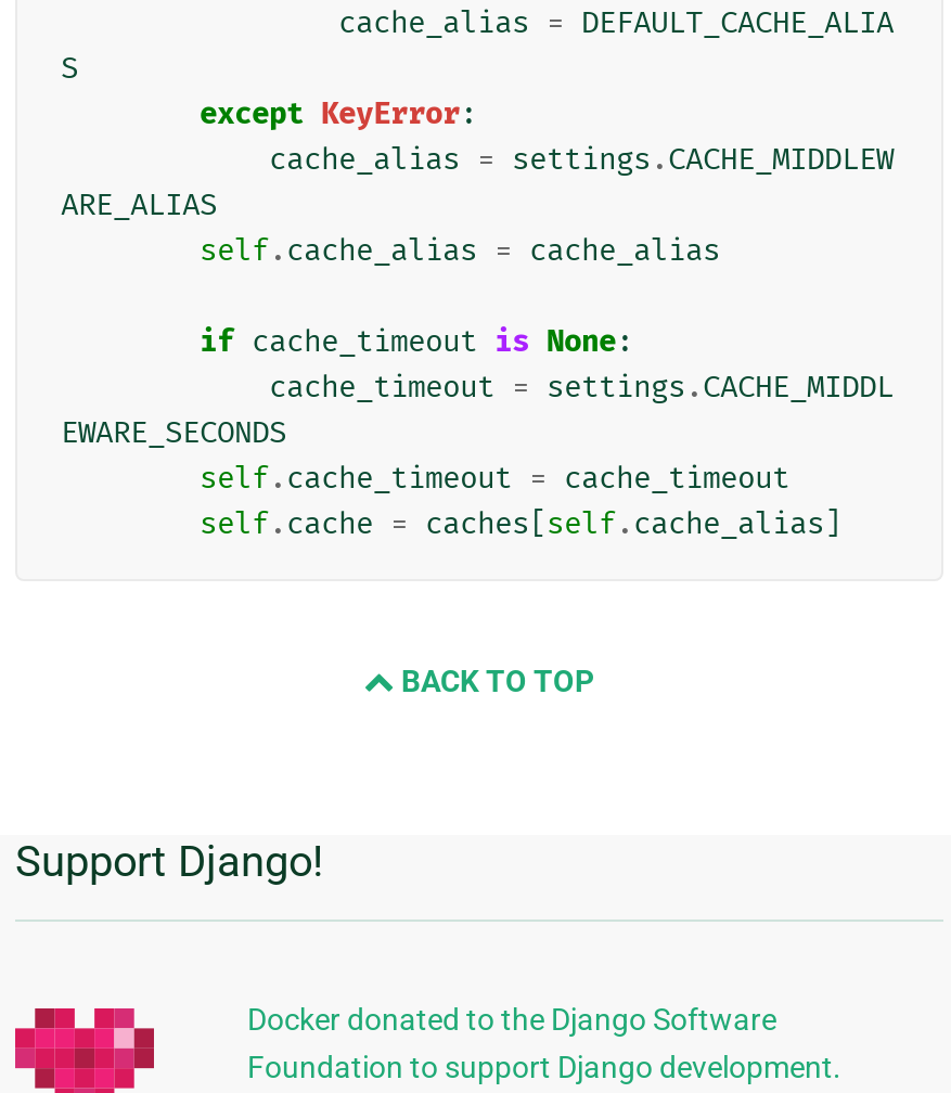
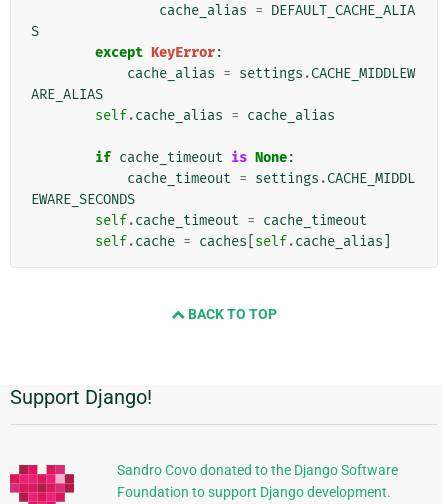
[247,1003,776,1037] Docker donated to the Django Software -> [117,462,398,478] Sandro Covo donated to the Django Software

